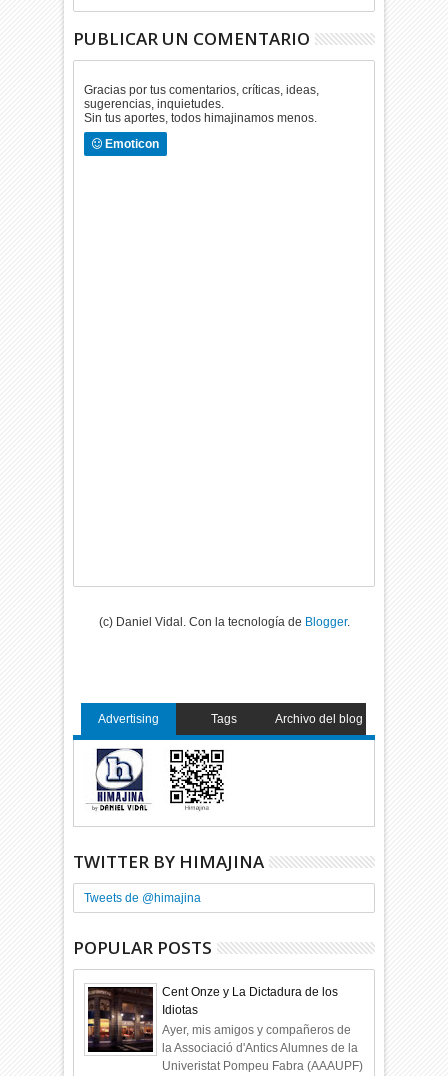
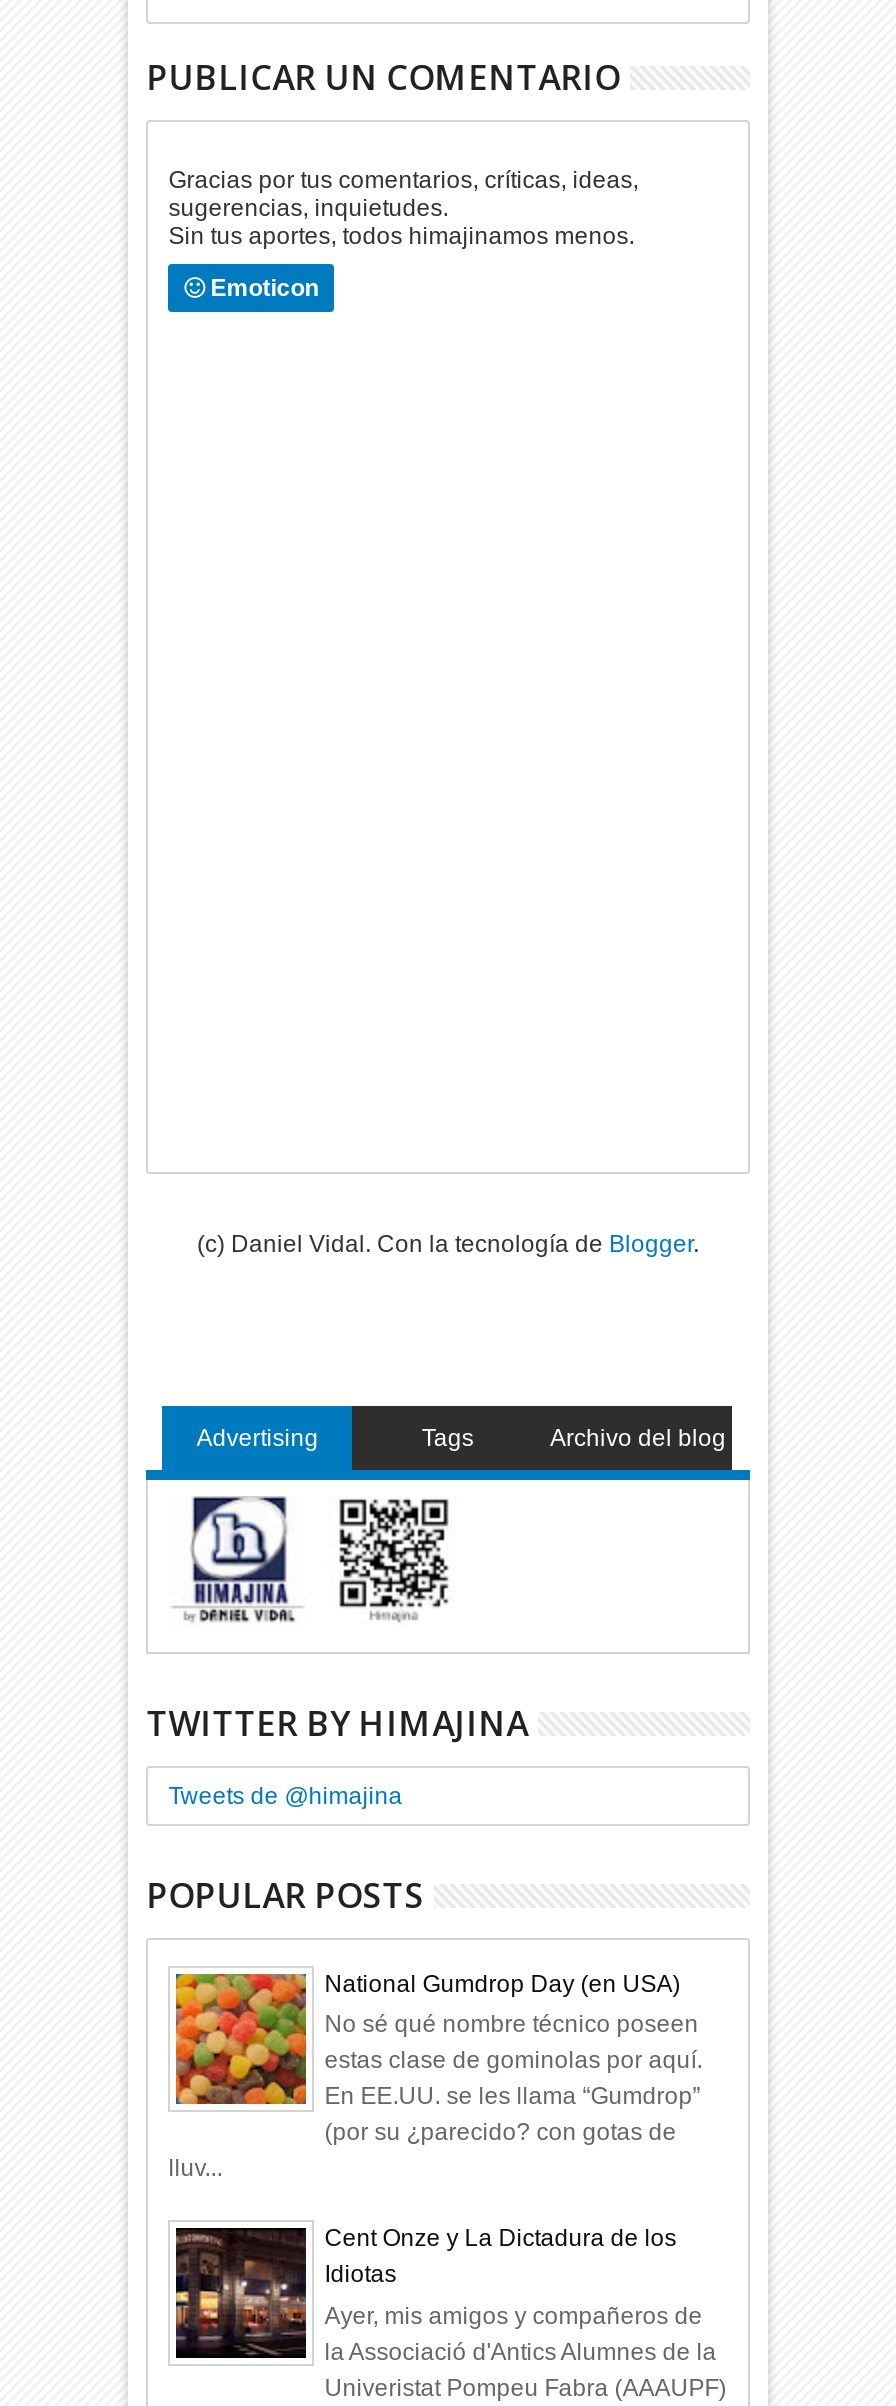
none -> [168,1970,702,2183] [image] | National Gumdrop Day (en USA) | No sé qué nombre técnico poseen | estas clase de gominolas por aquí. | En EE.UU. se les llama “Gumdrop” | (por su ¿parecido? con gotas de | lluv...

